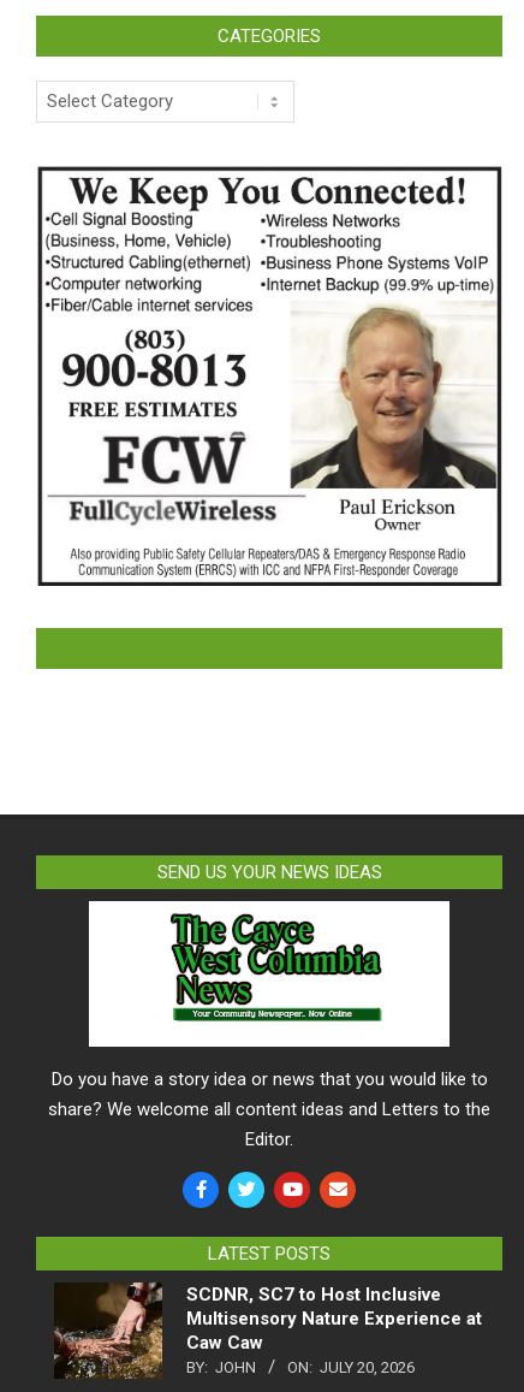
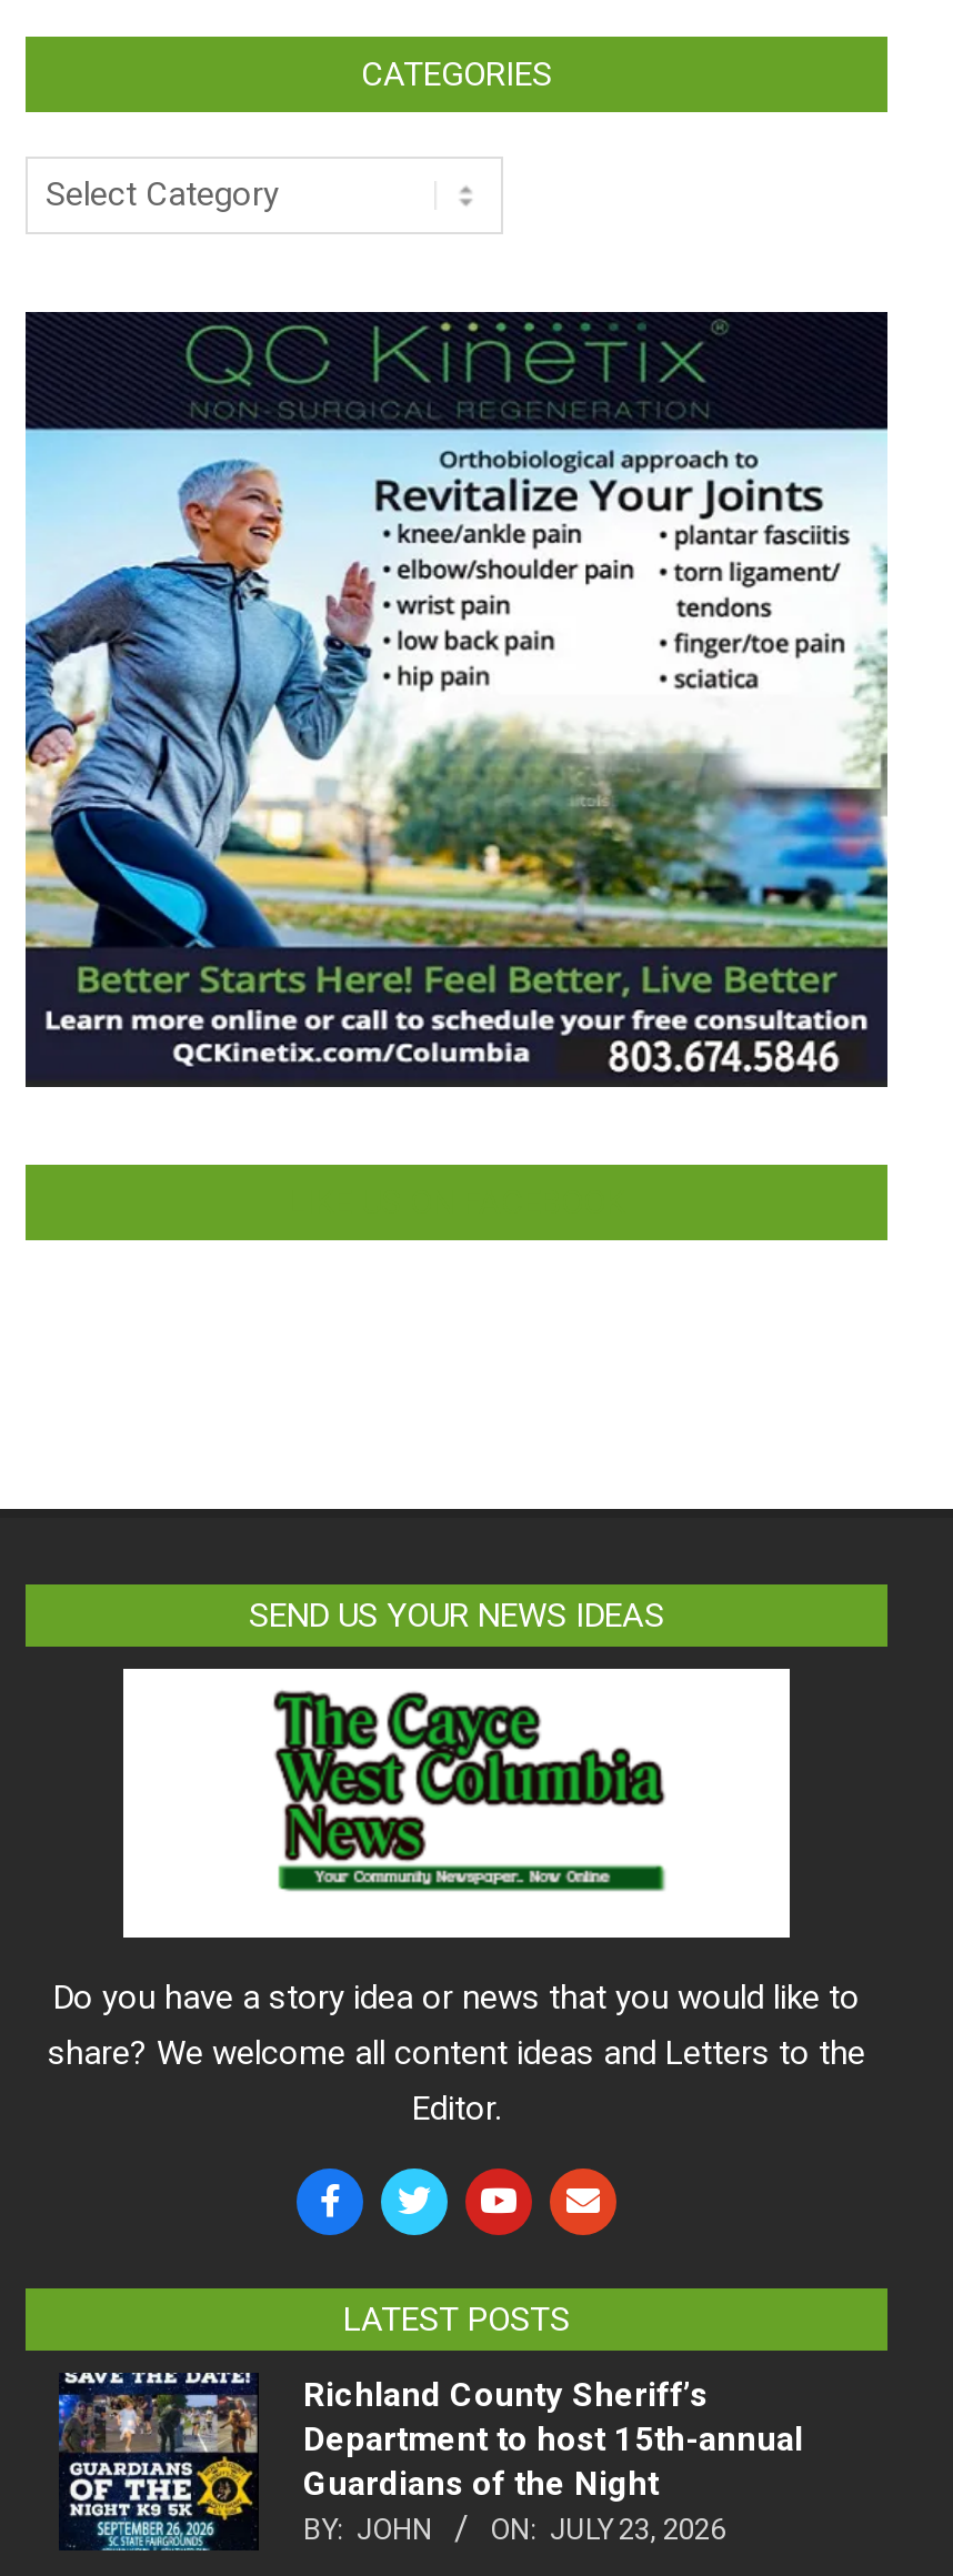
[36,166,502,586] [image] -> [23,310,890,1085] [image]
[53,1283,482,1379] [image] | SCDNR, SC7 to Host Inclusive | Multisensory Nature Experience at | Caw Caw -> [57,2371,803,2553] [image] | Richland County Sheriff’s | Department to host 15th-annual | Guardians of the Night
[186,1358,415,1376] BY: JOHN ON: JULY 20, 2026 -> [303,2513,725,2546] BY: JOHN ON: JULY 23, 2026

